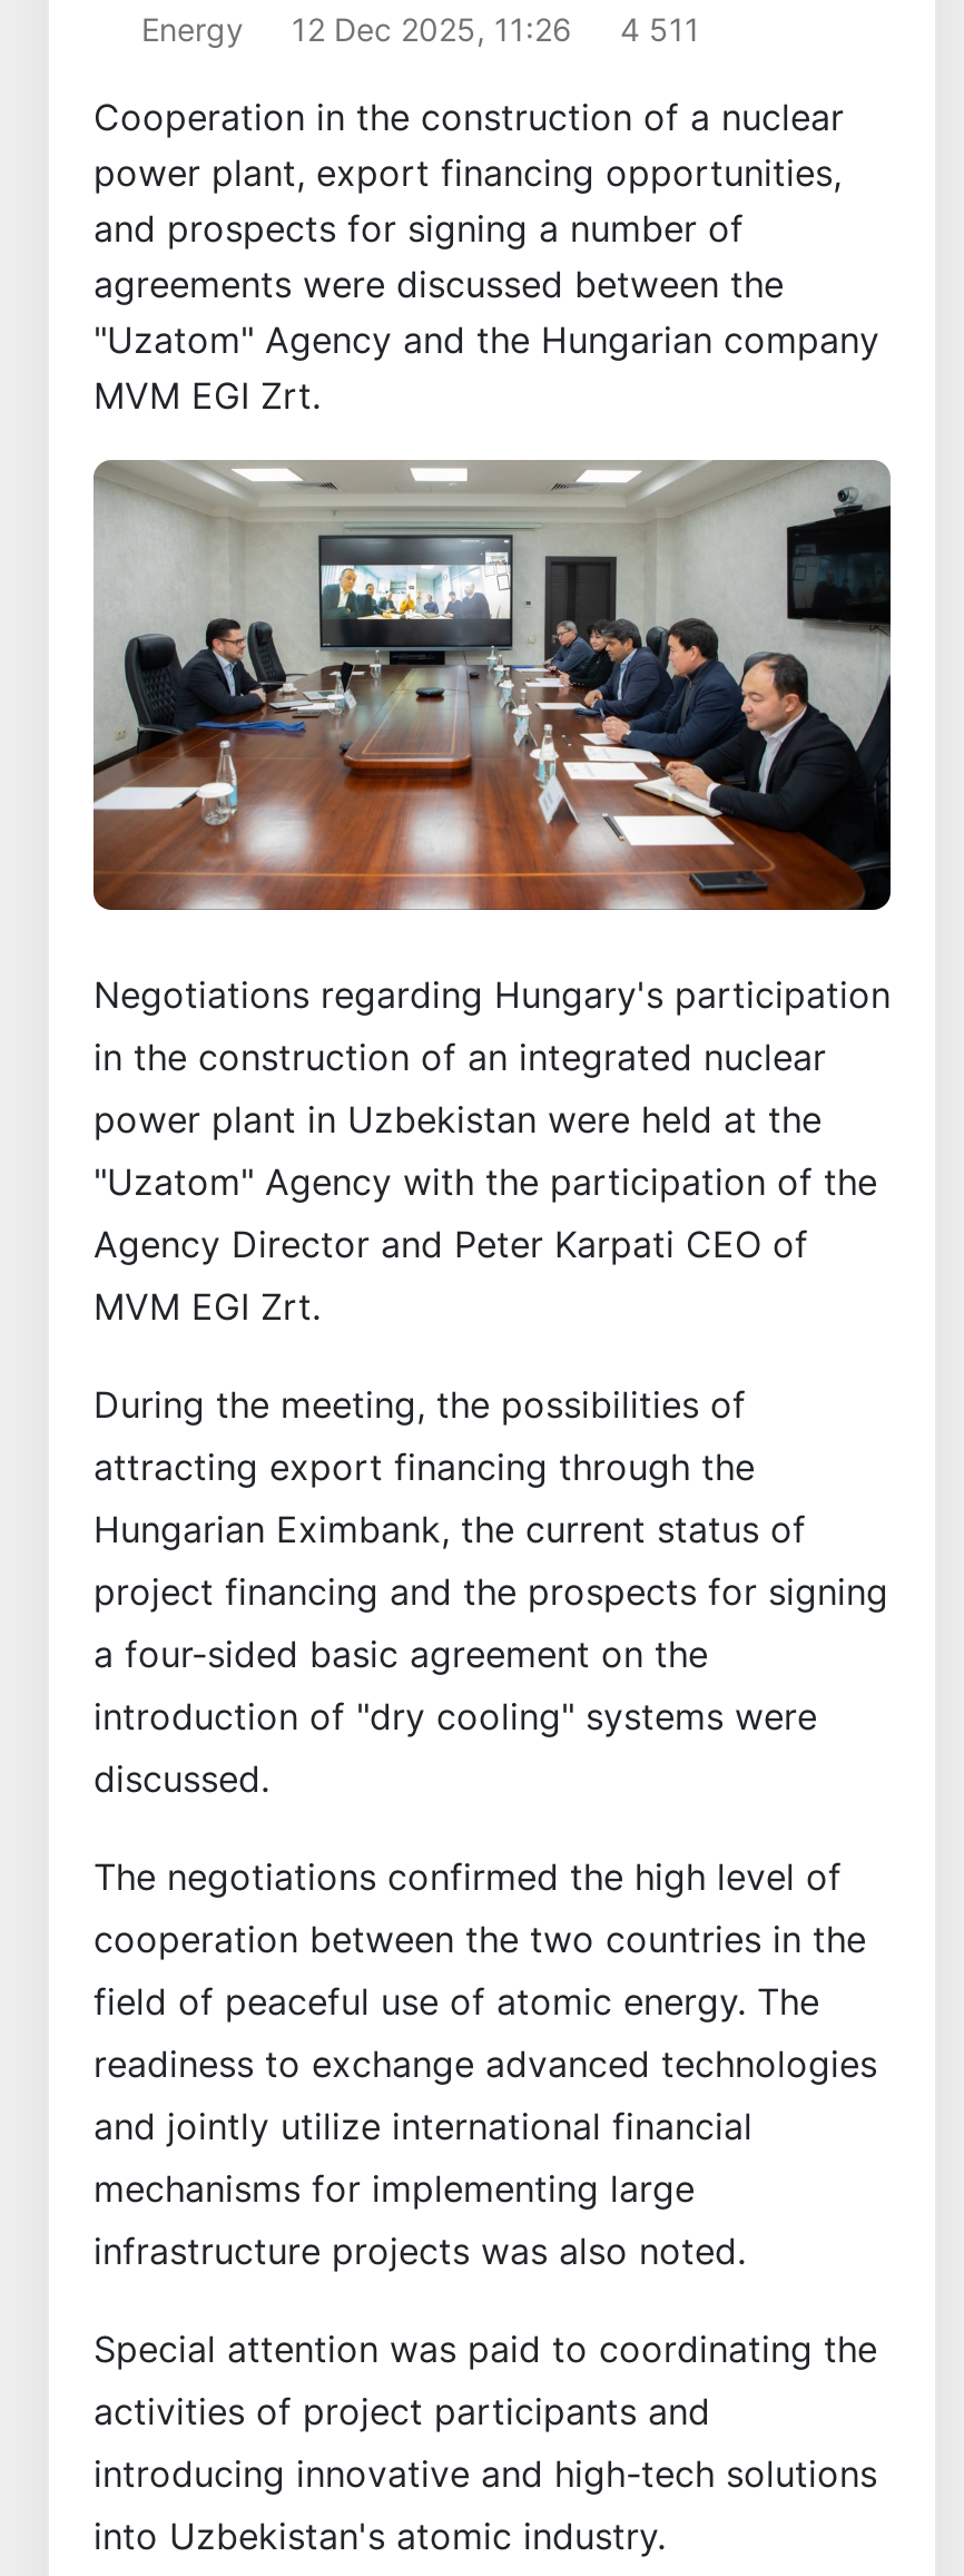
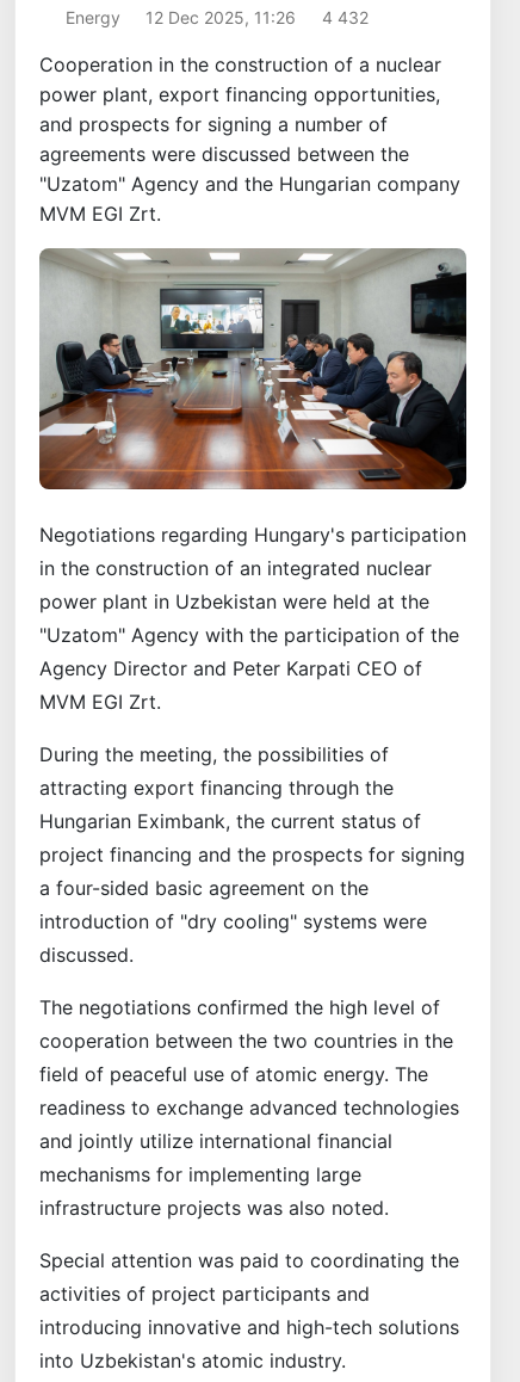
[141,11,700,49] Energy 12 Dec 2025, 11:26 4 511 -> [65,8,368,28] Energy 12 Dec 2025, 11:26 4 432

